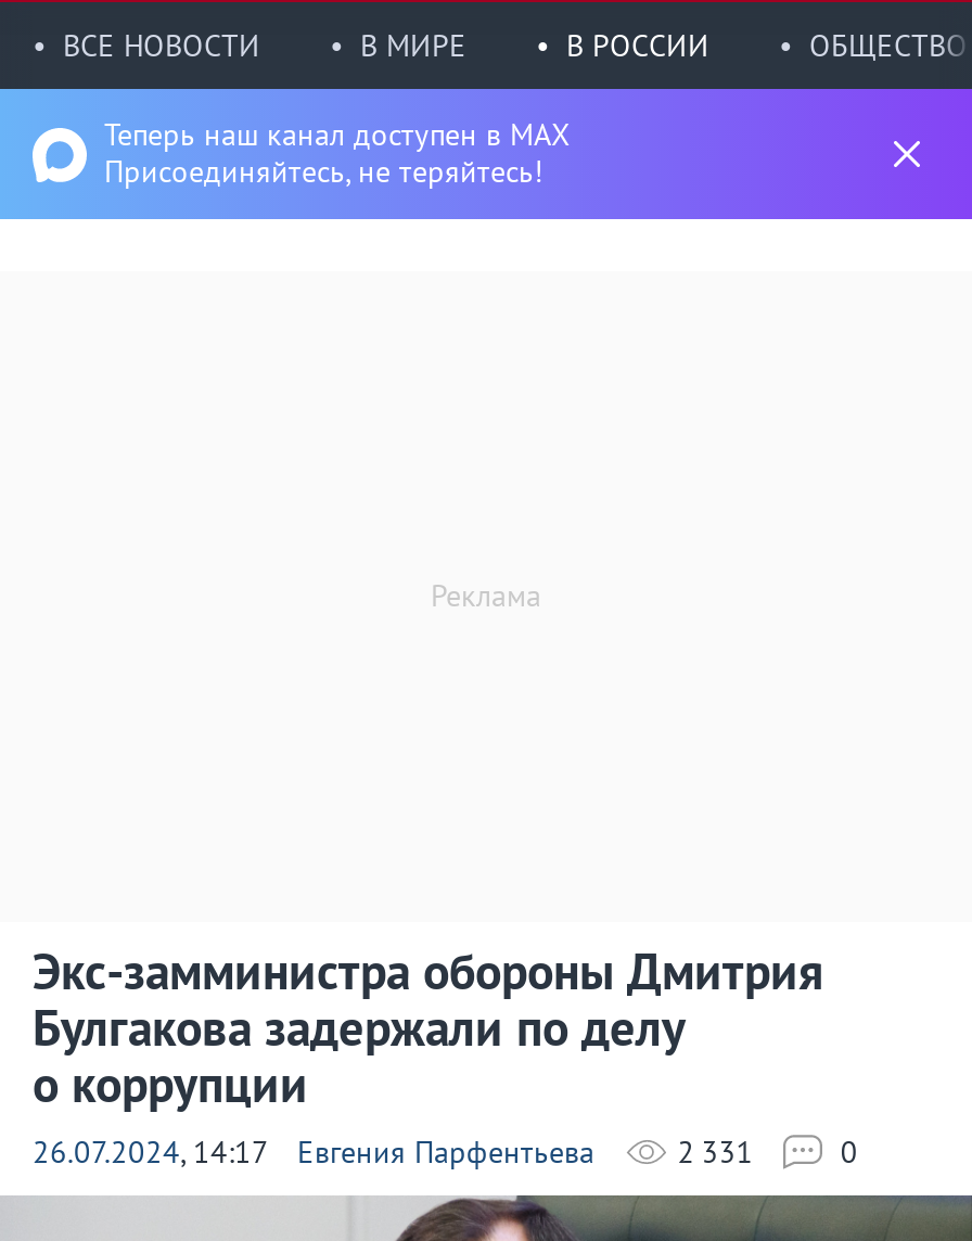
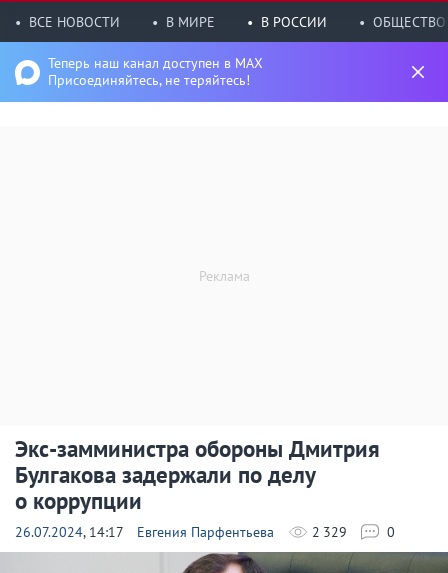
[677,1133,753,1172] 2 331 -> [312,523,347,541] 2 329

